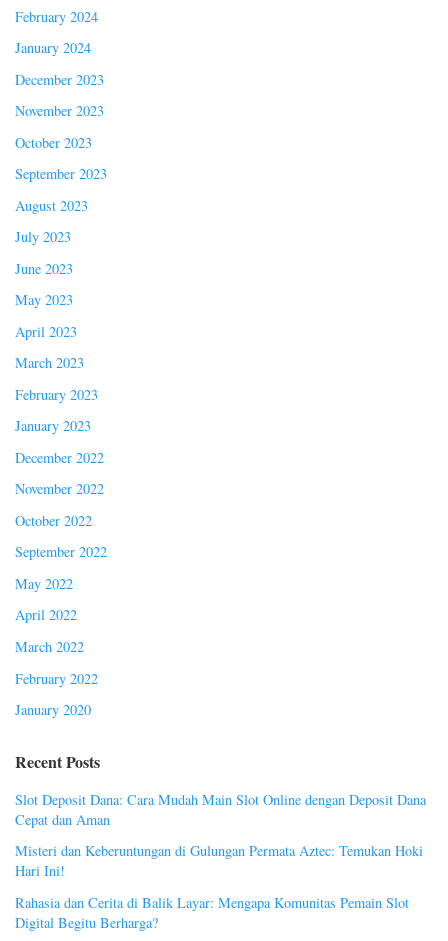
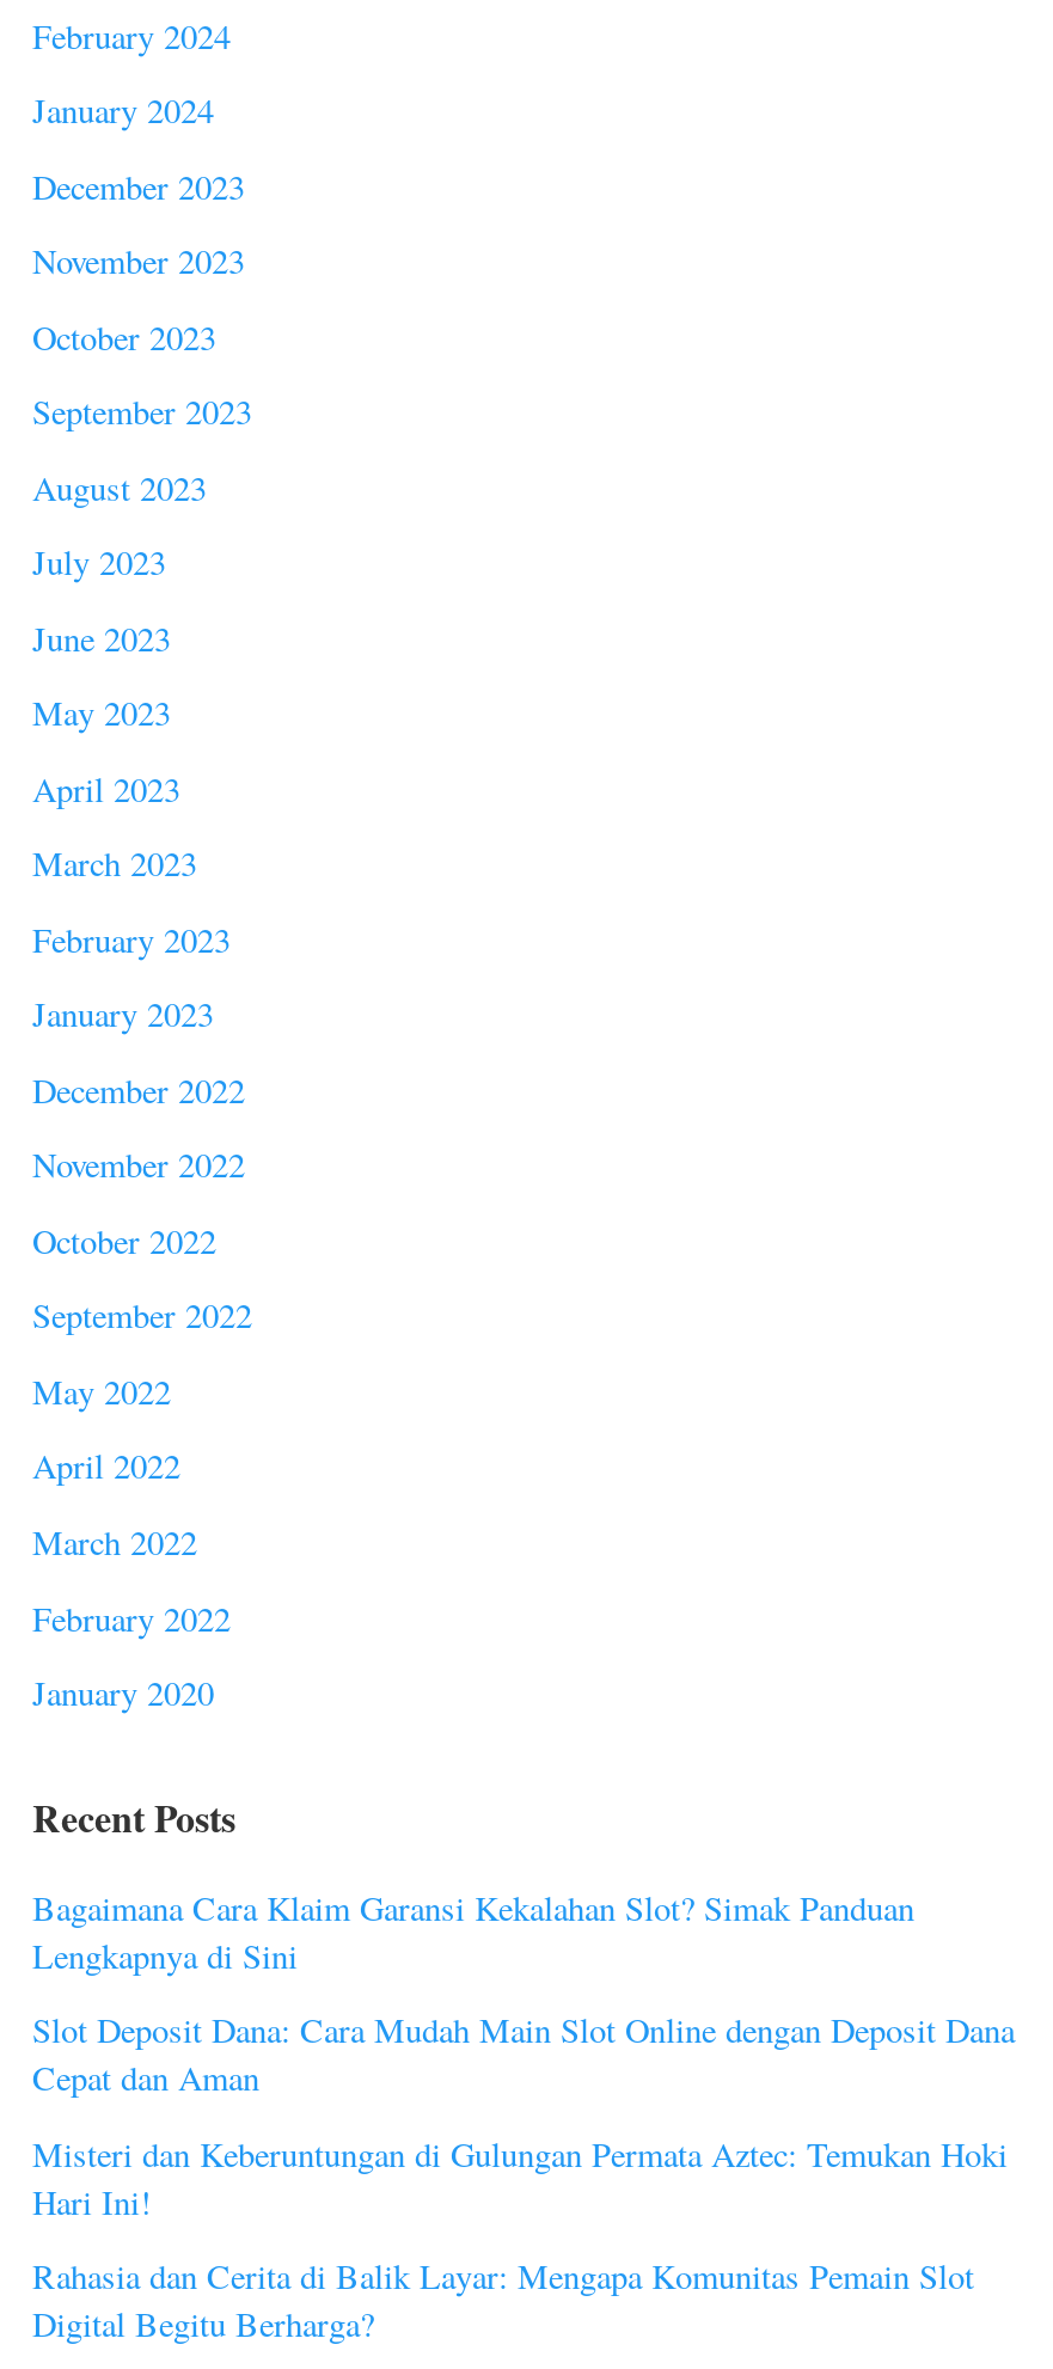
none -> [32,1884,914,1978] Bagaimana Cara Klaim Garansi Kekalahan Slot? Simak Panduan | Lengkapnya di Sini

